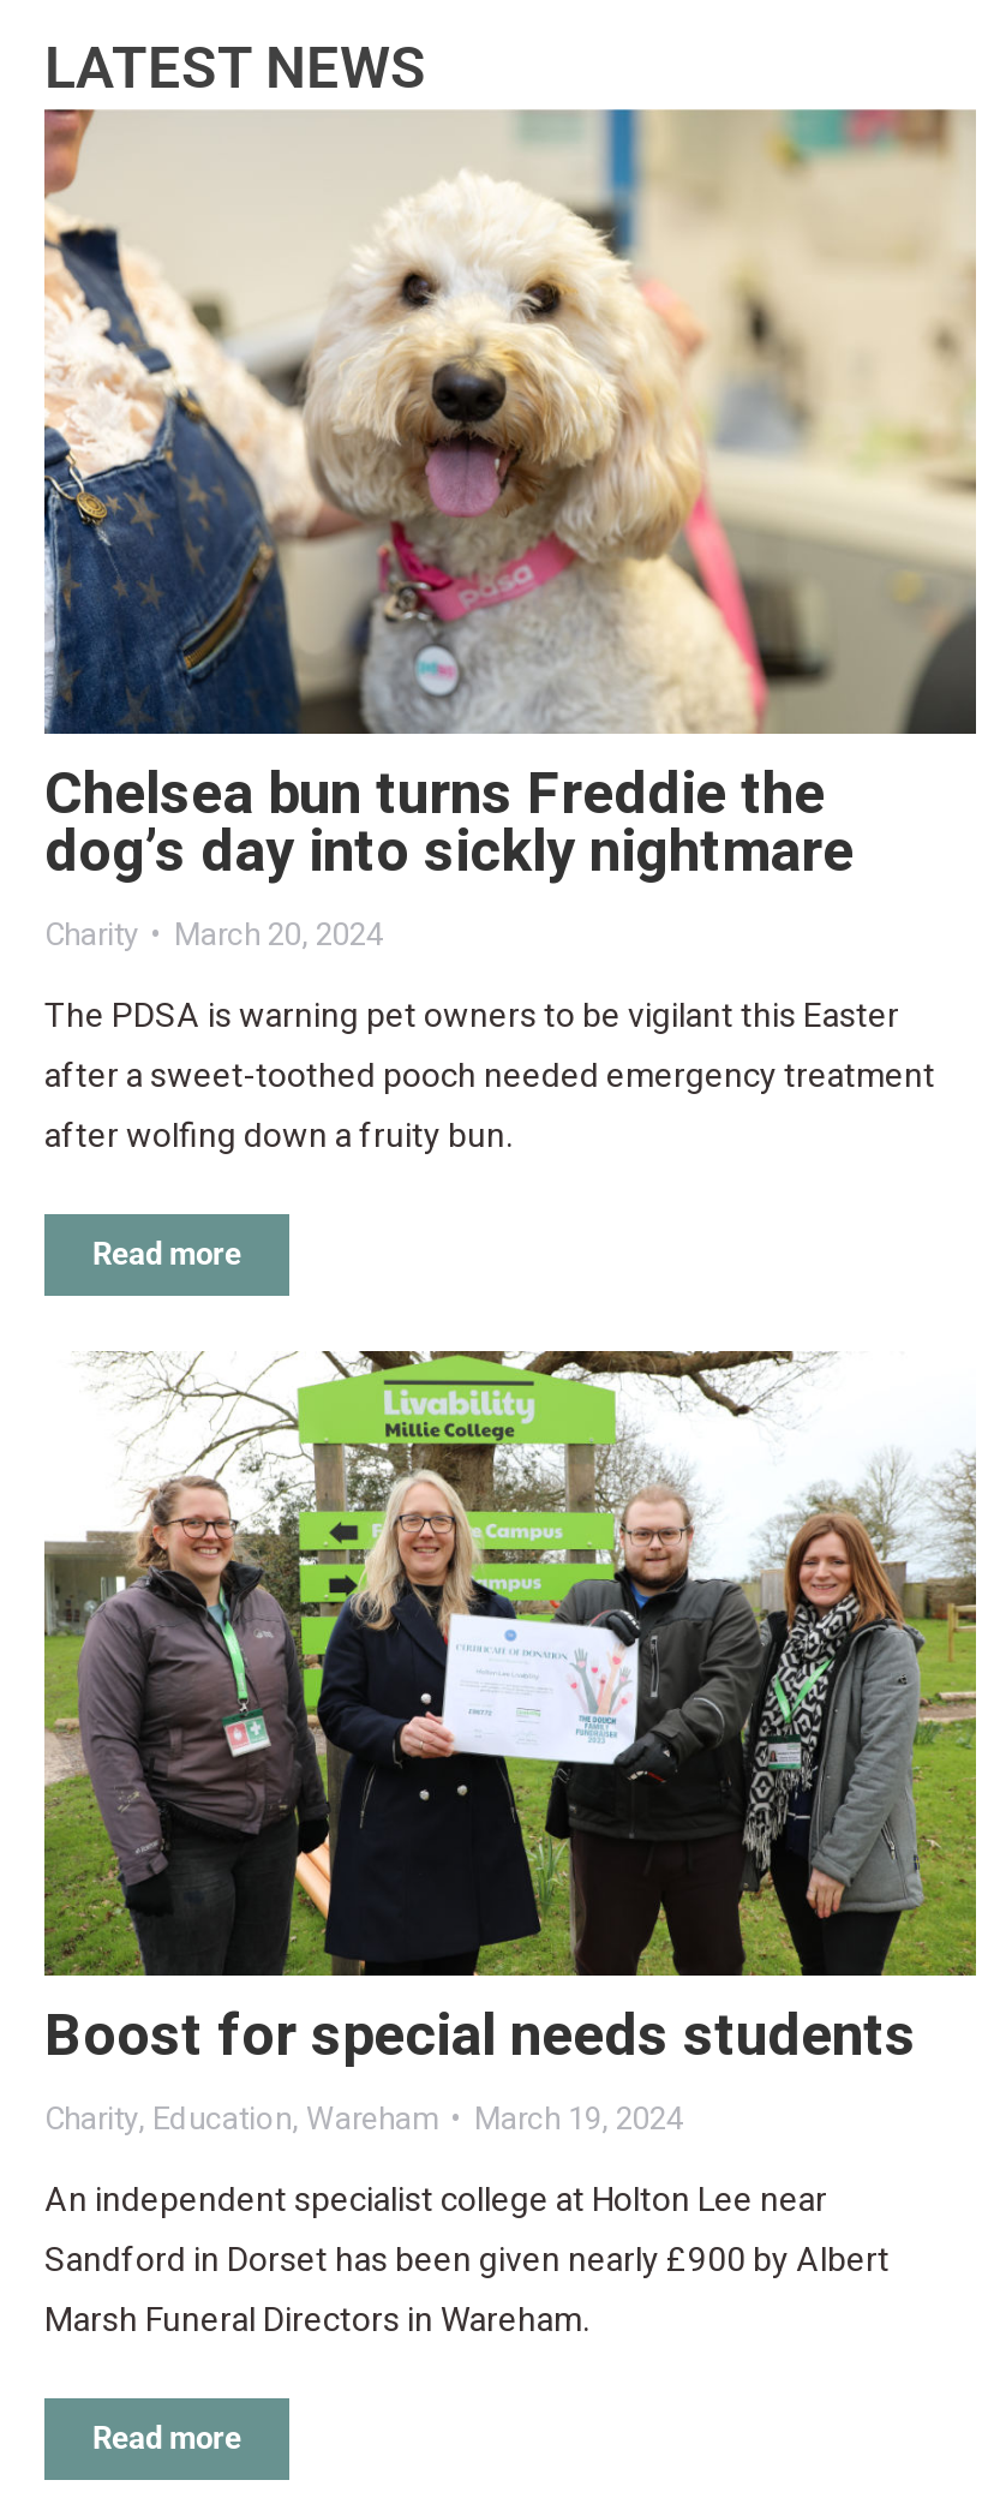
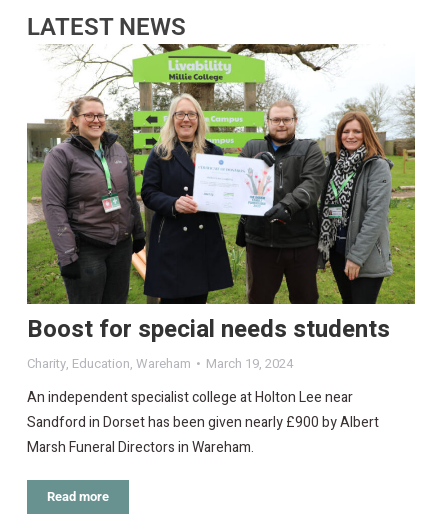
[42,107,976,1271] [image] | Chelsea bun turns Freddie the | dog’s day into sickly nightmare | Charity | March 20, 2024 | The PDSA is warning pet owners to be vigilant this Easter | after a sweet-toothed pooch needed emergency treatment | after wolfing down a fruity bun. | Read more -> none

